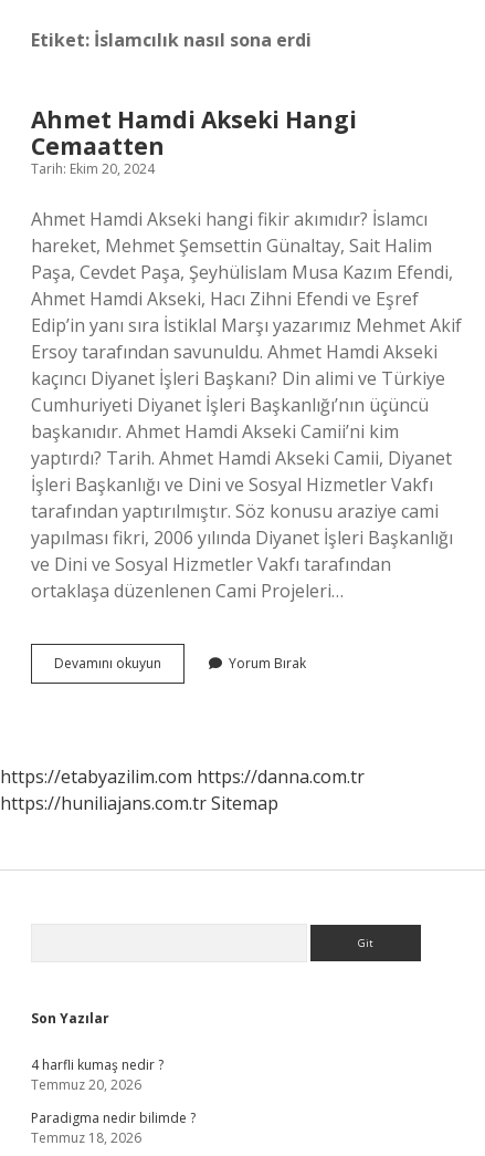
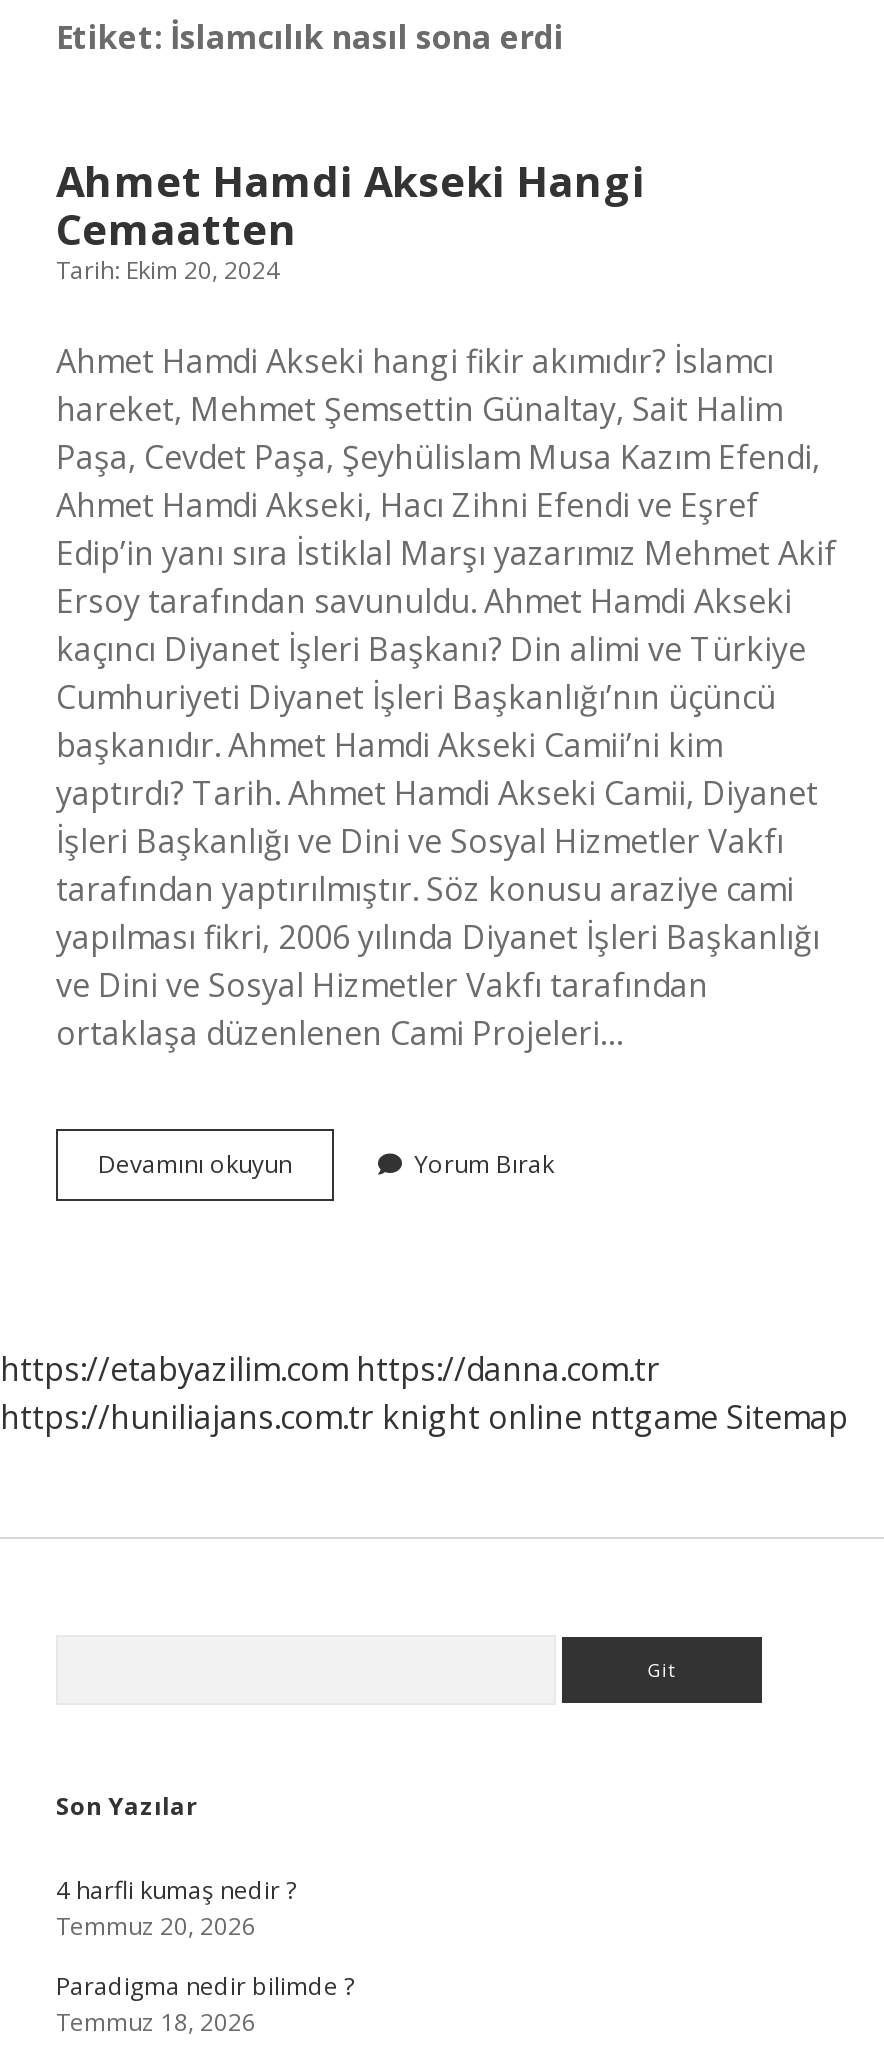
[0,791,278,815] https://huniliajans.com.tr Sitemap -> [0,1395,848,1439] https://huniliajans.com.tr knight online nttgame Sitemap

